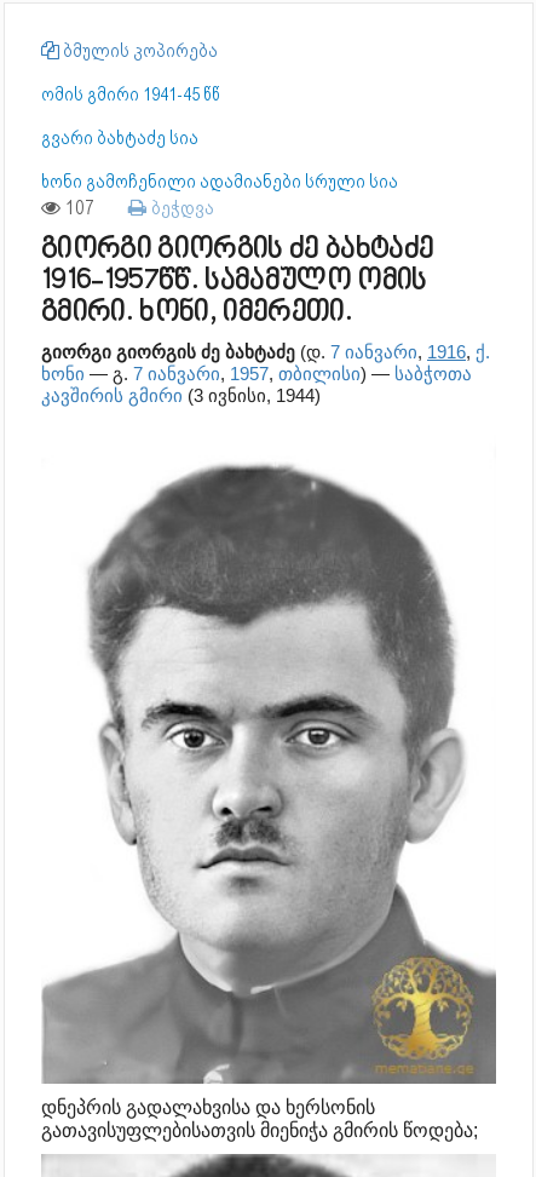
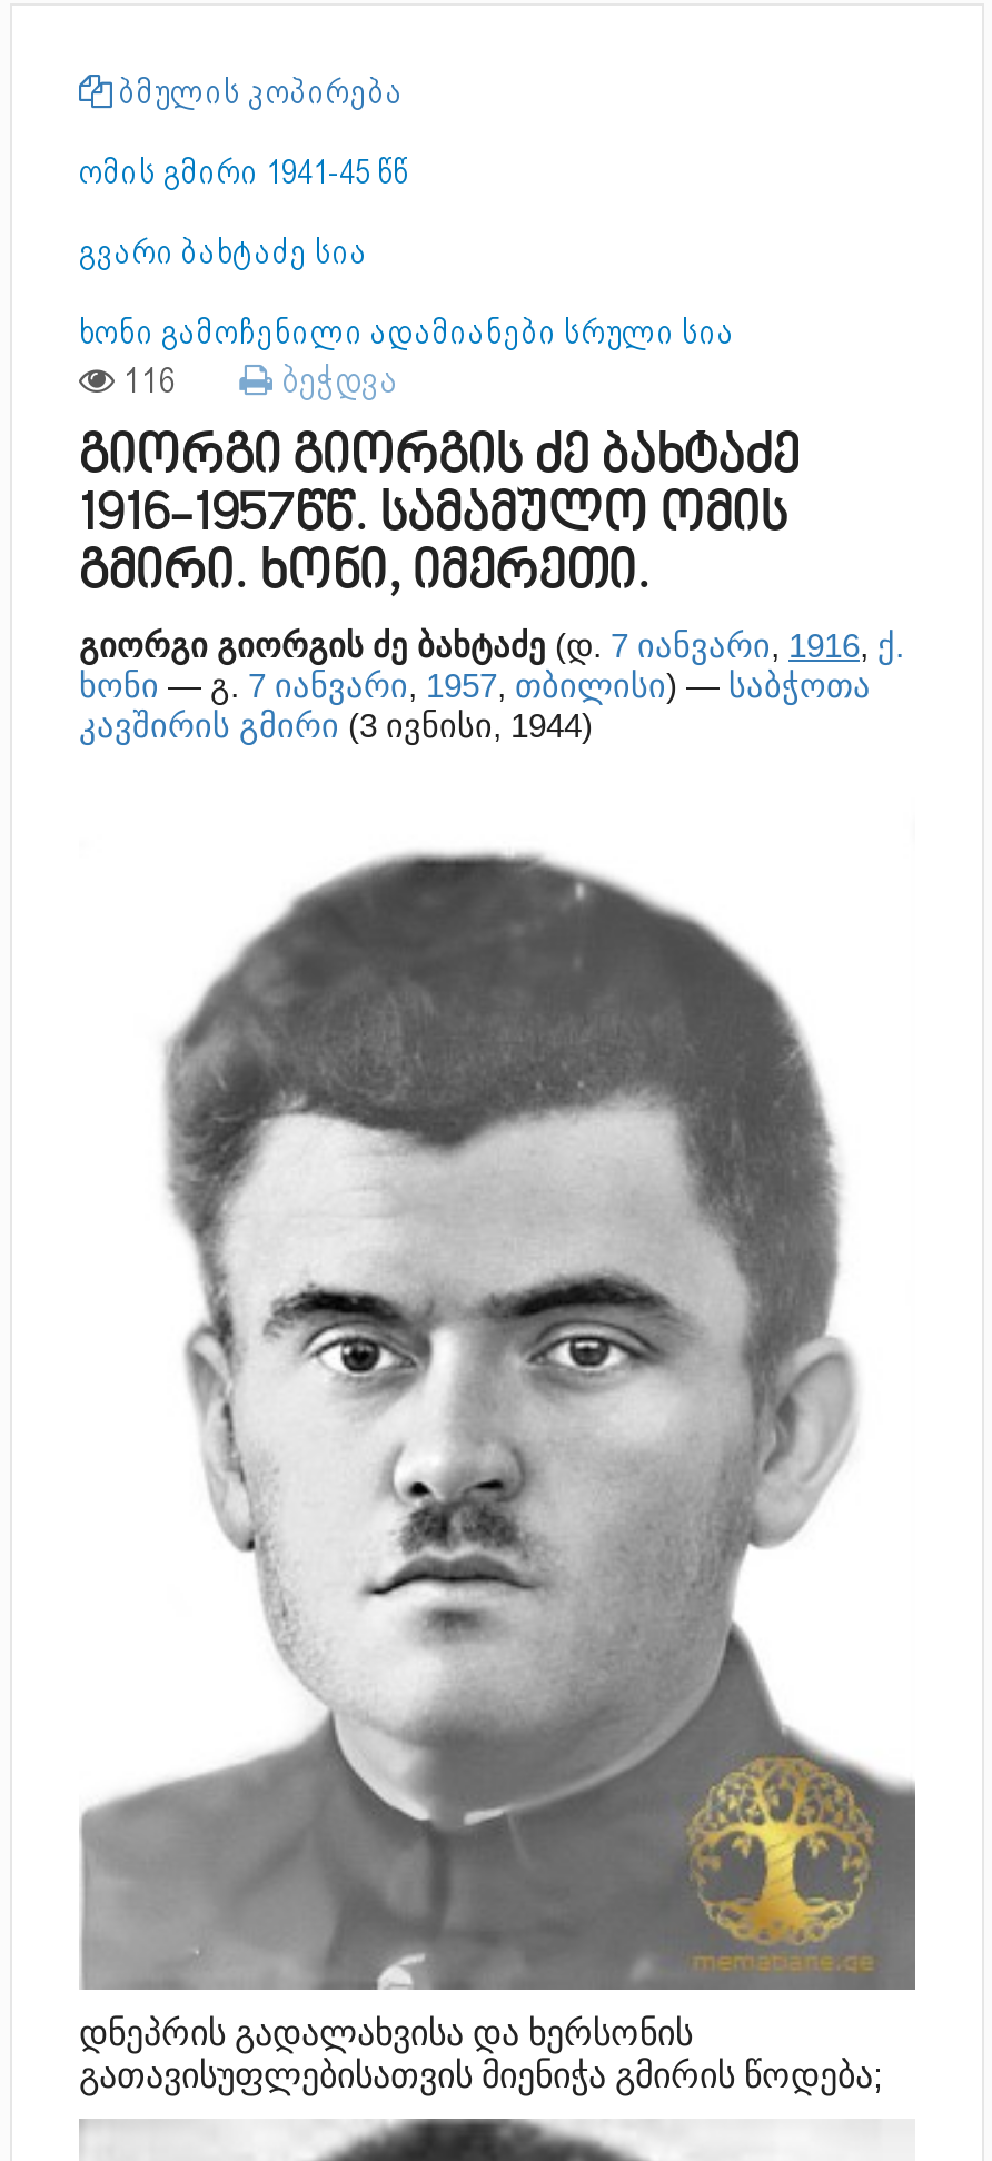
[60,196,214,219] 107 ბეჭდვა -> [115,359,397,402] 116 ბეჭდვა

